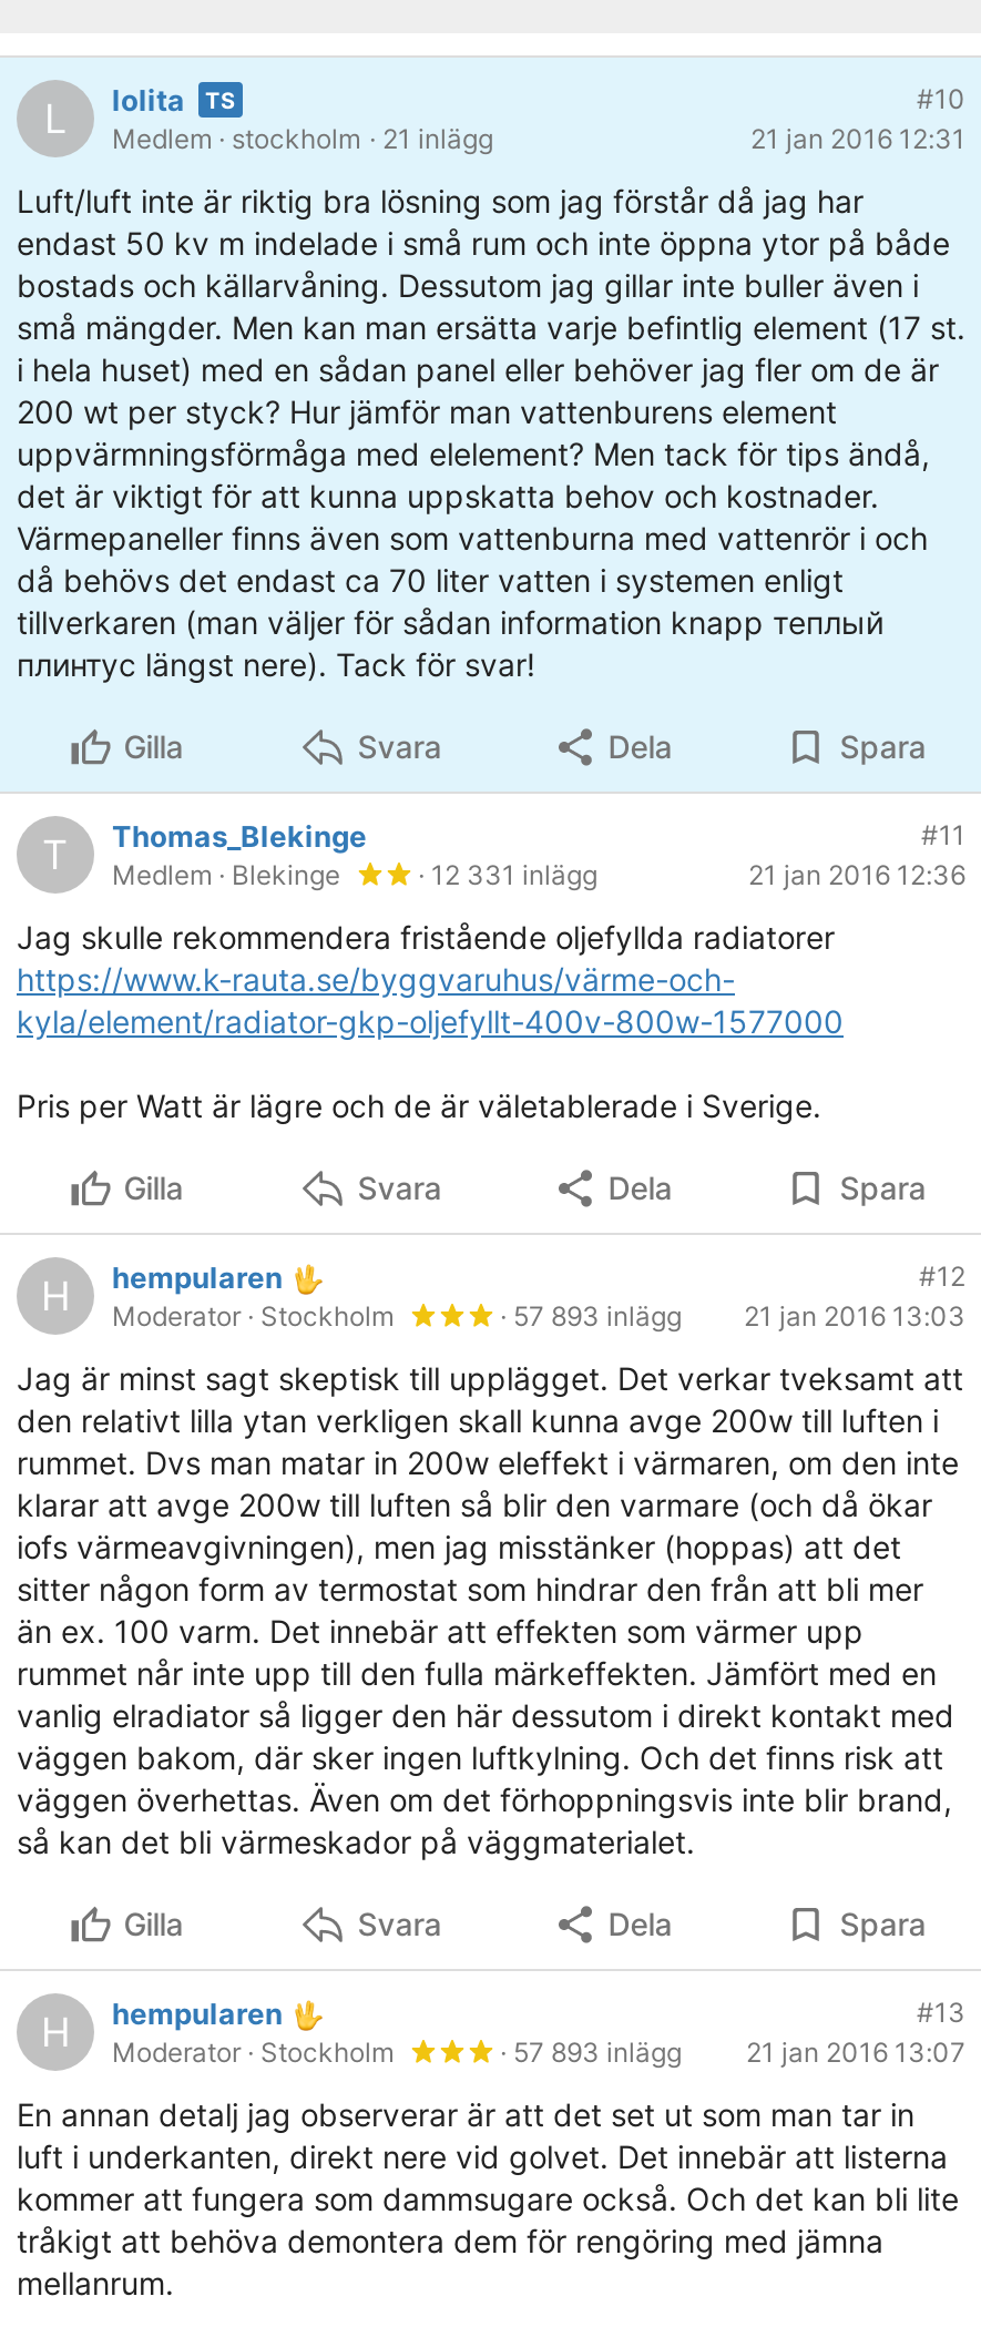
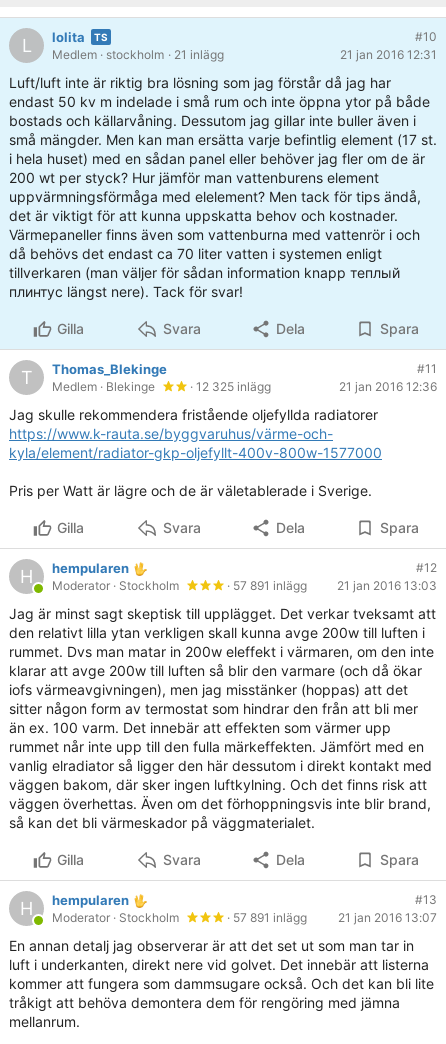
[411,859,597,892] · 12 331 inlägg -> [187,379,271,394] · 12 325 inlägg
[493,1300,965,1333] · 57 893 inlägg 21 jan 2016 13:03 -> [224,578,437,593] · 57 891 inlägg 21 jan 2016 13:03
[493,2036,682,2069] · 57 893 inlägg -> [224,910,307,925] · 57 891 inlägg

